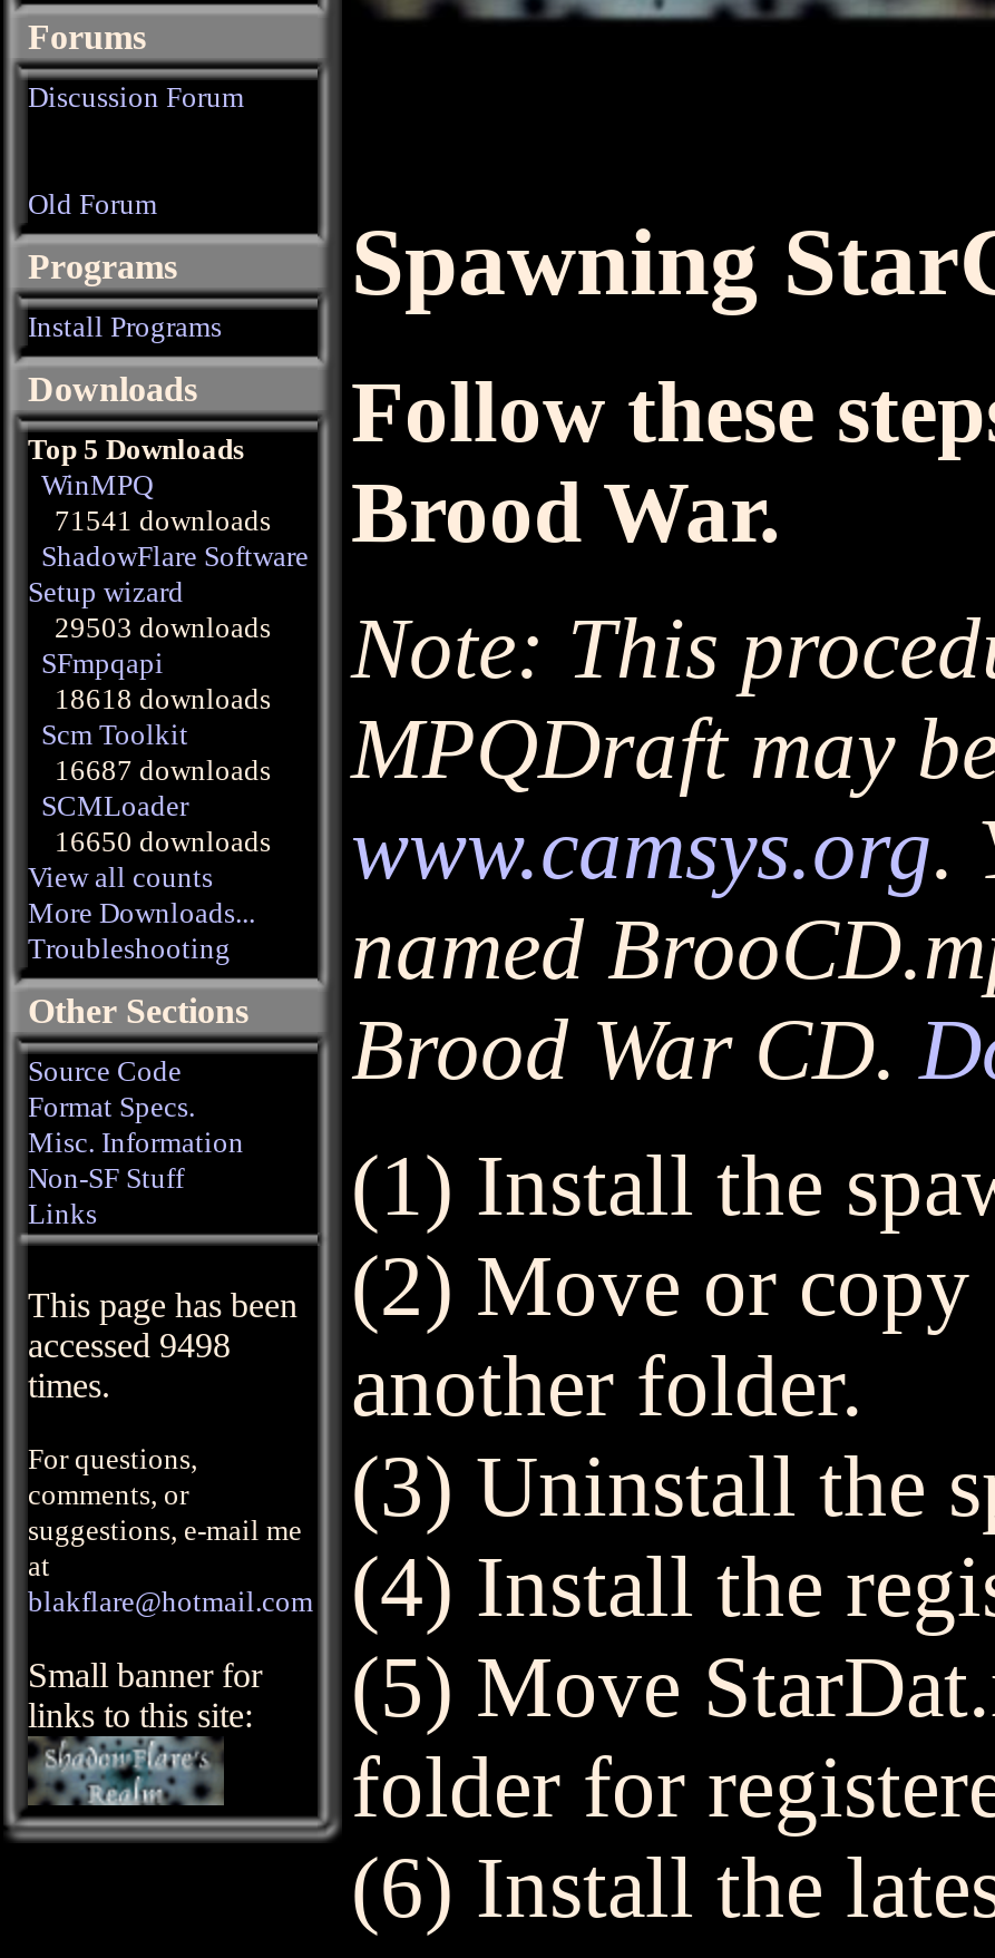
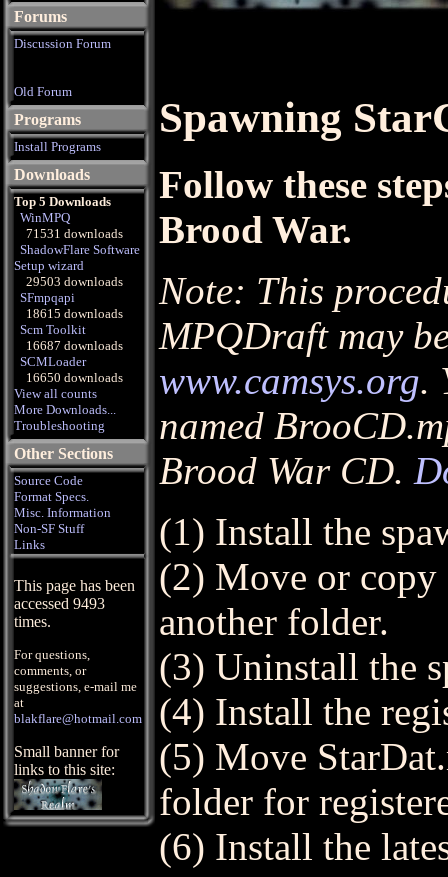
[28,504,271,537] 71541 downloads -> [14,226,123,241] 71531 downloads
[28,682,271,715] 18618 downloads -> [14,306,123,321] 18615 downloads
[28,1326,231,1364] accessed 9498 -> [14,595,105,612] accessed 9493

